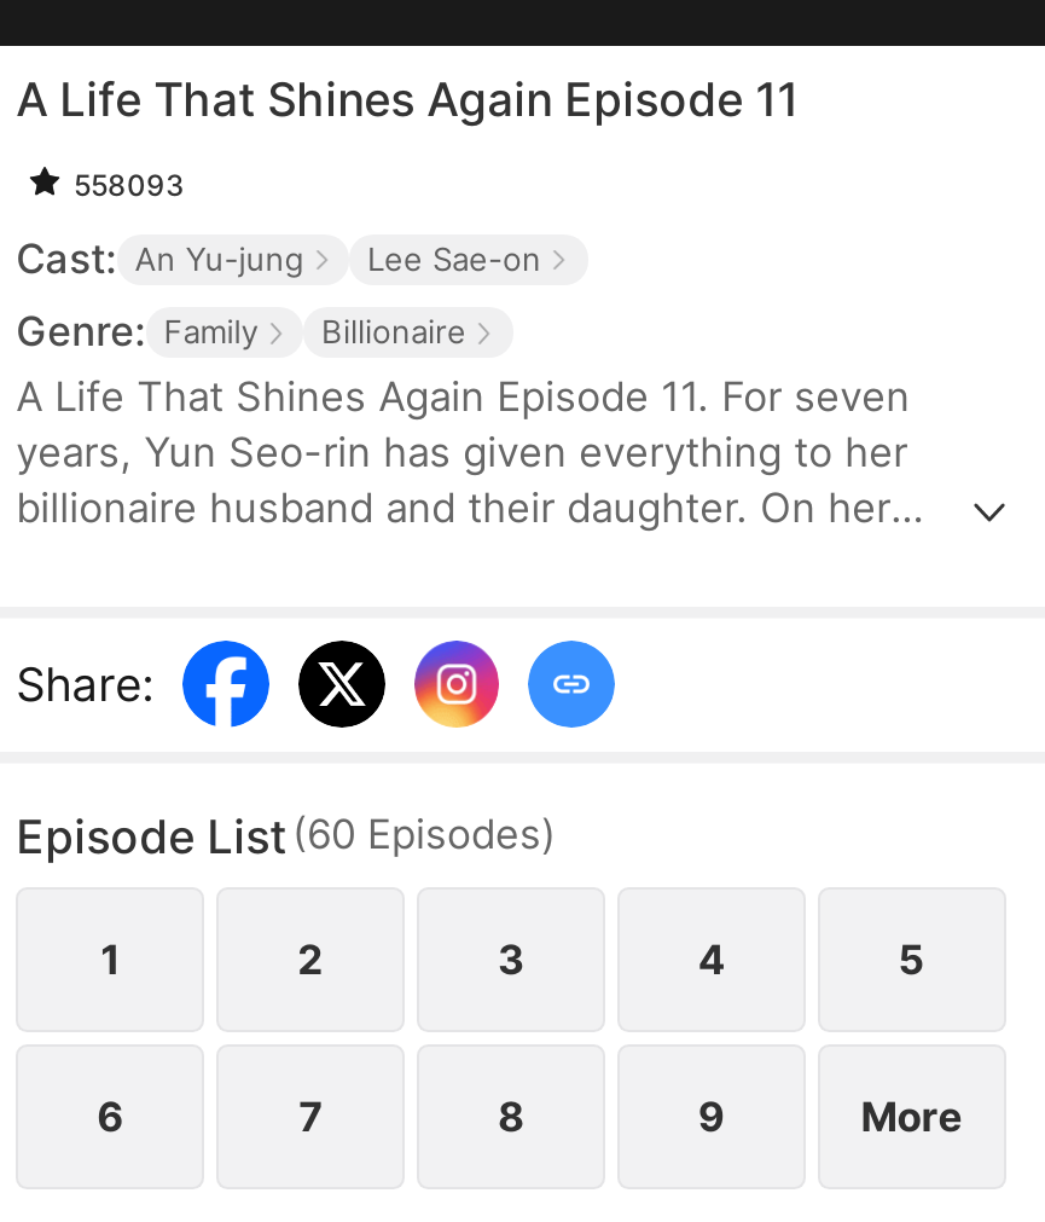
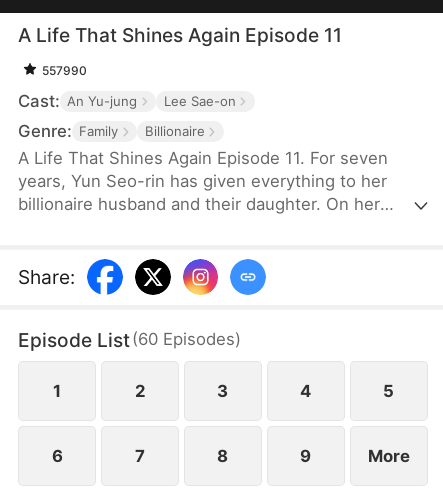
[74,166,185,202] 558093 -> [42,63,87,78] 557990

